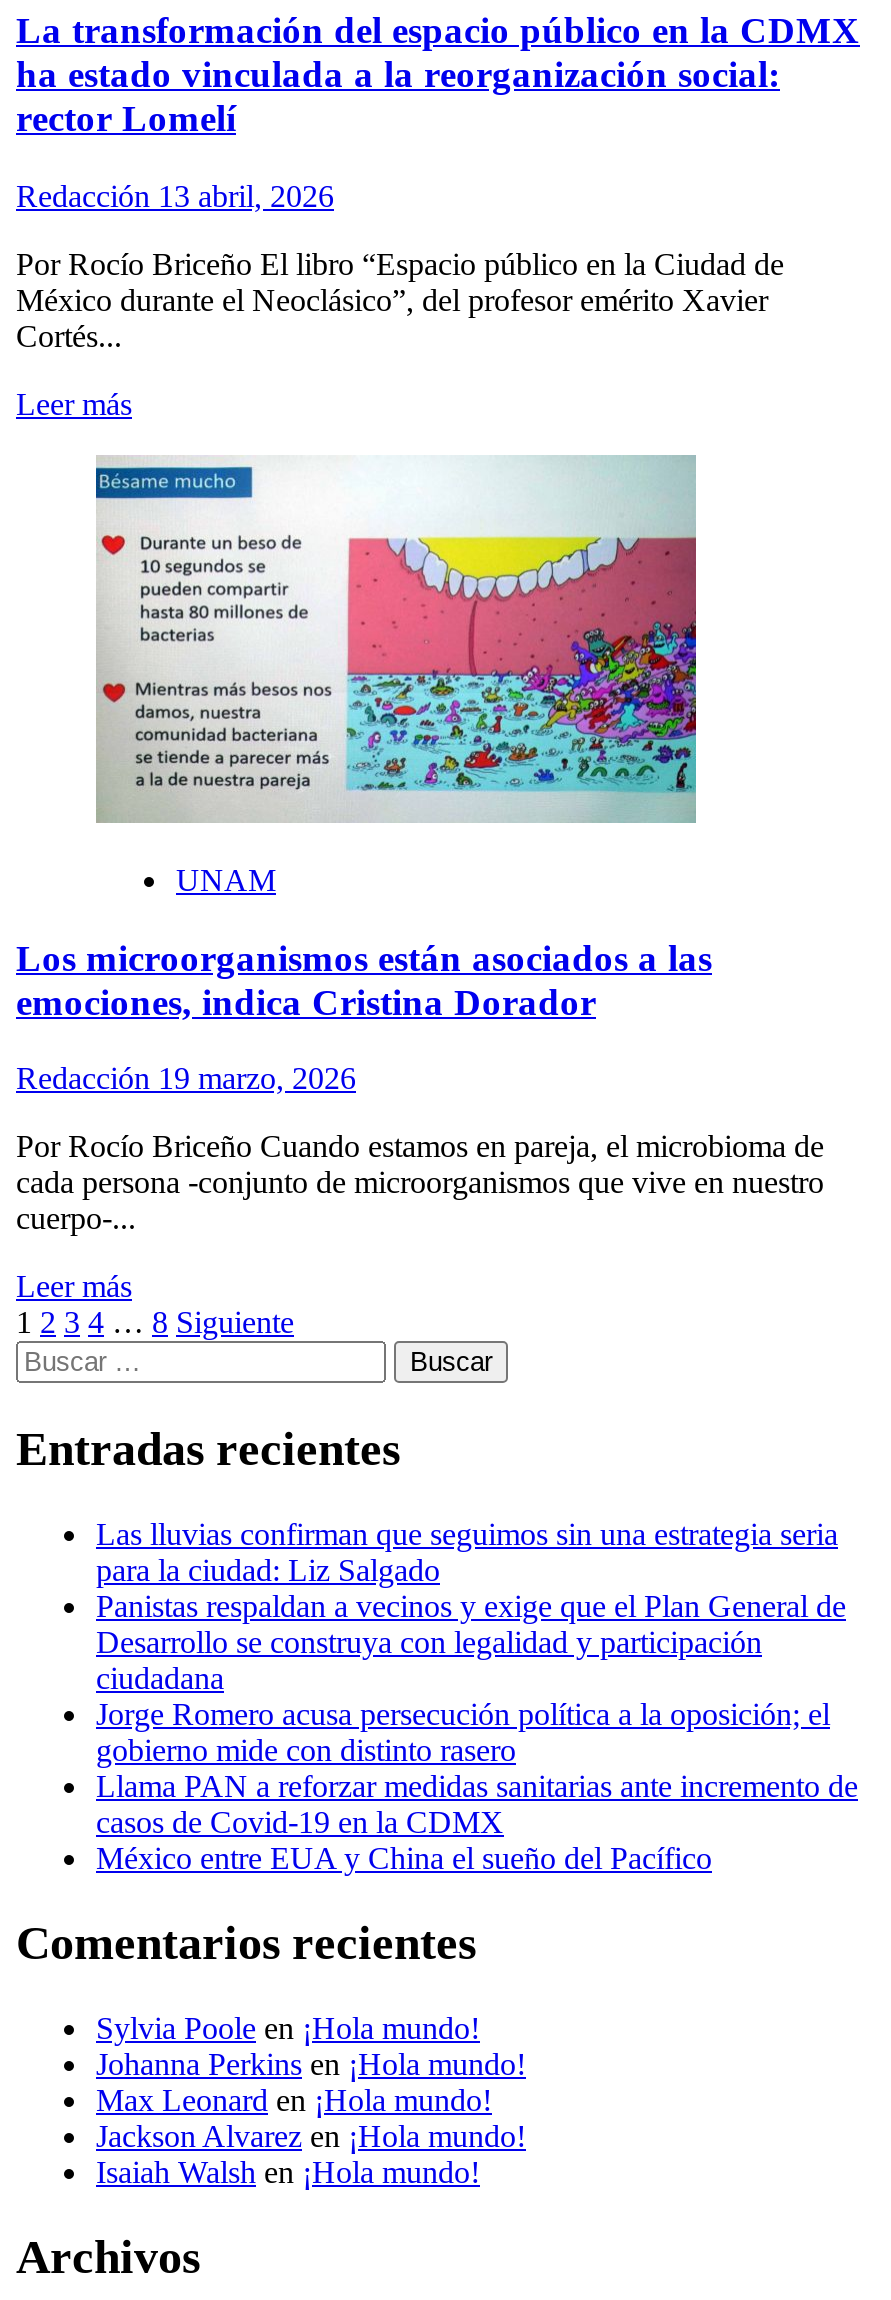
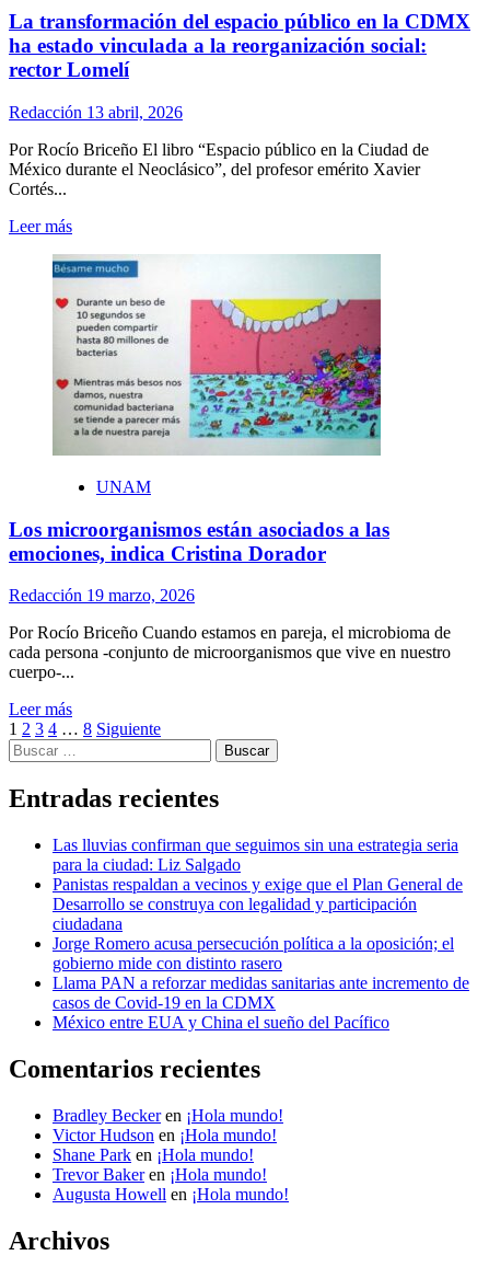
[96,2011,480,2045] Sylvia Poole en ¡Hola mundo! -> [53,1106,283,1125] Bradley Becker en ¡Hola mundo!
[96,2047,526,2081] Johanna Perkinsen ¡Hola mundo! -> [53,1126,277,1144] Victor Hudsonen ¡Hola mundo!
[96,2083,492,2117] Max Leonard en ¡Hola mundo! -> [53,1145,254,1164] Shane Park en ¡Hola mundo!
[96,2119,526,2153] Jackson Alvarez en ¡Hola mundo! -> [53,1165,267,1184] Trevor Baker en ¡Hola mundo!
[96,2155,480,2189] Isaiah Walsh en ¡Hola mundo! -> [53,1185,289,1203] Augusta Howell en ¡Hola mundo!

